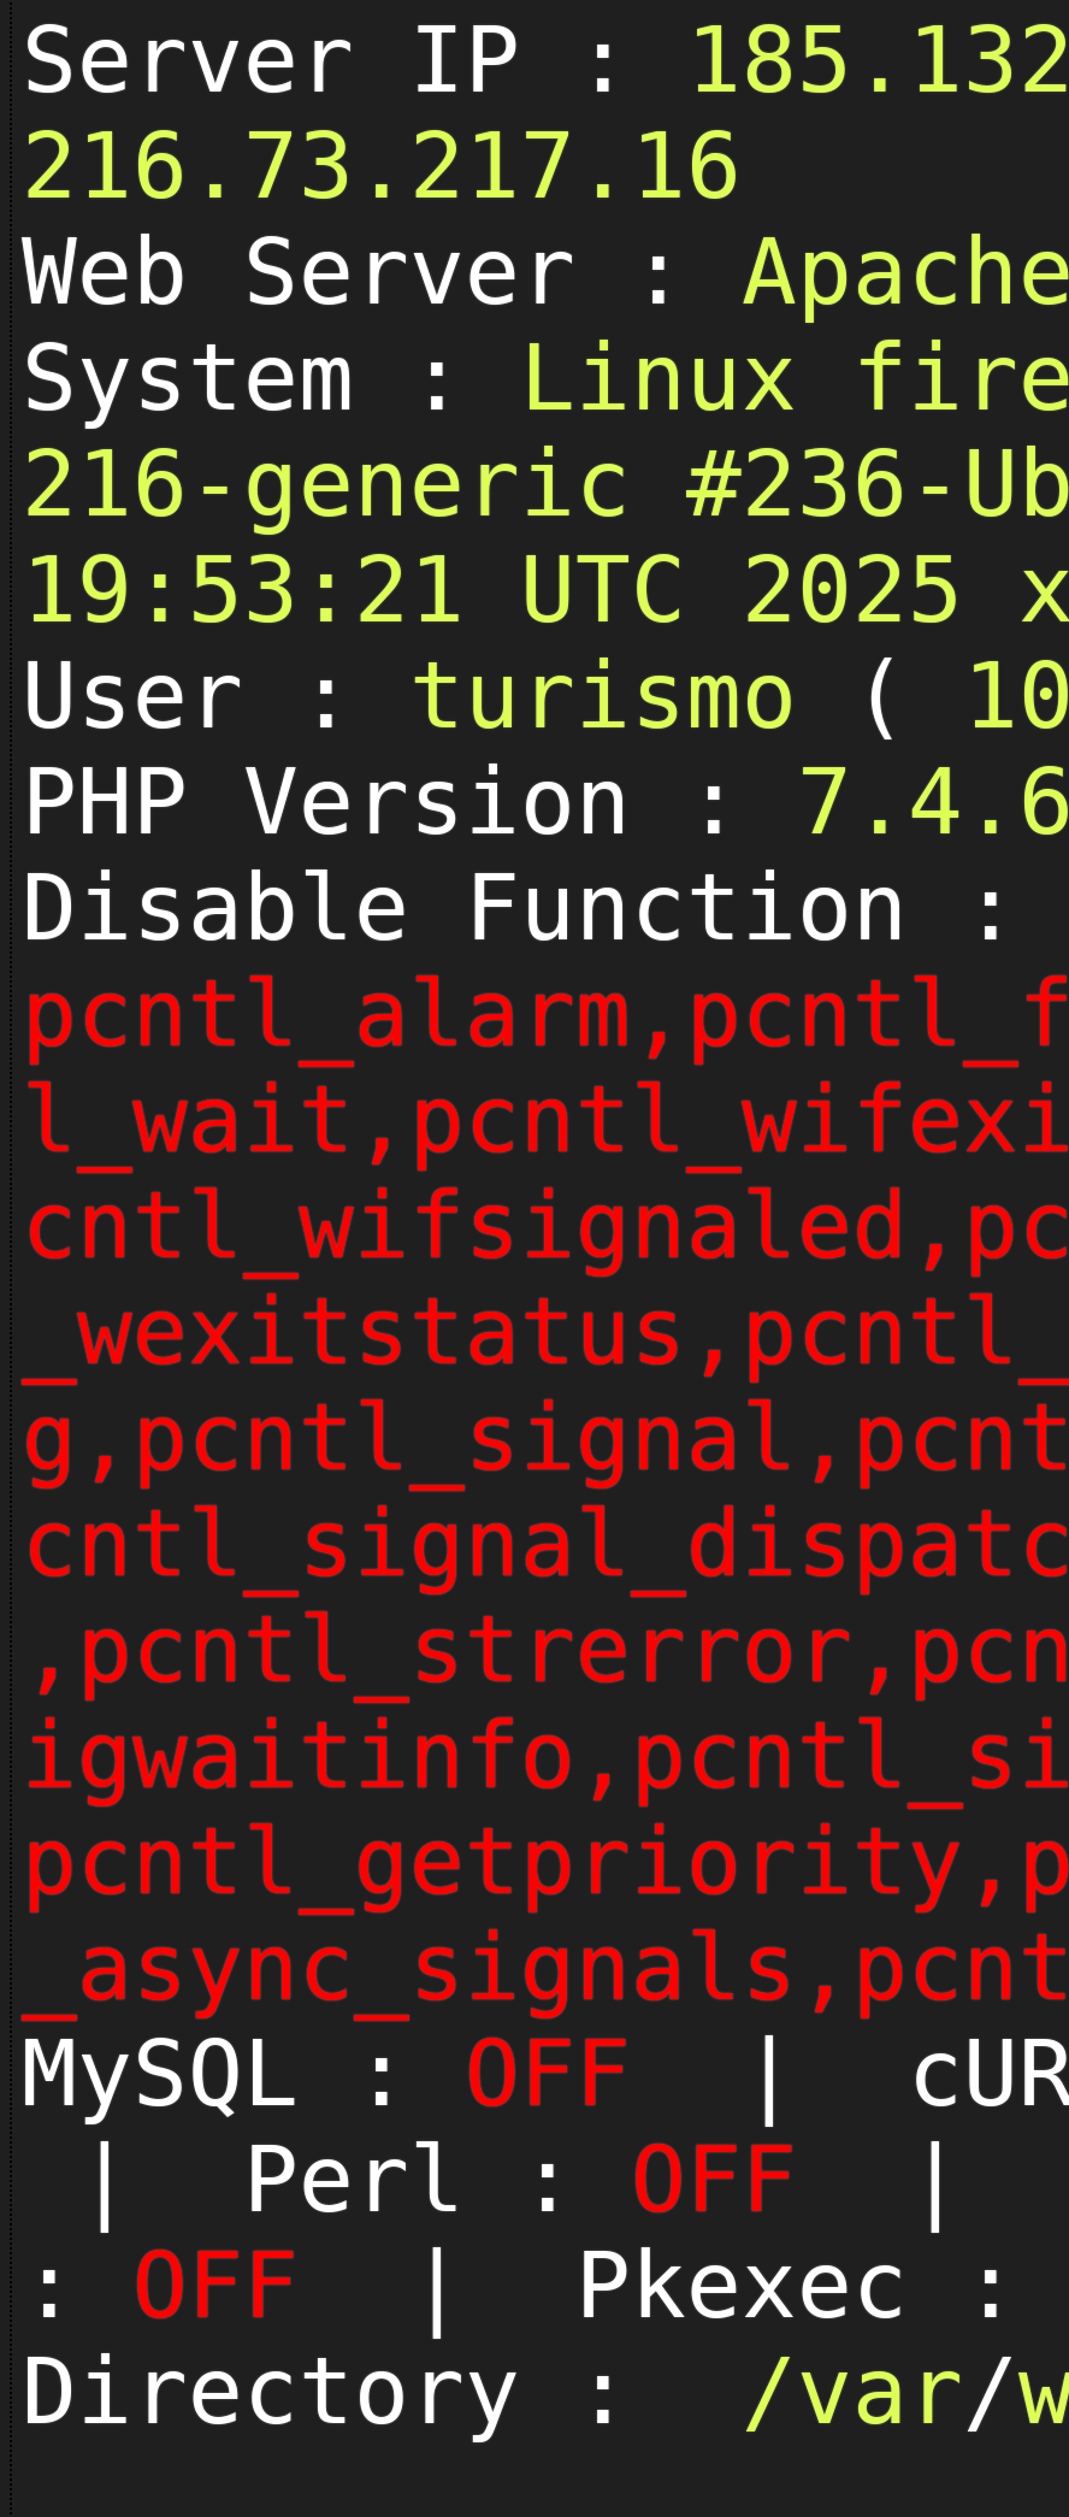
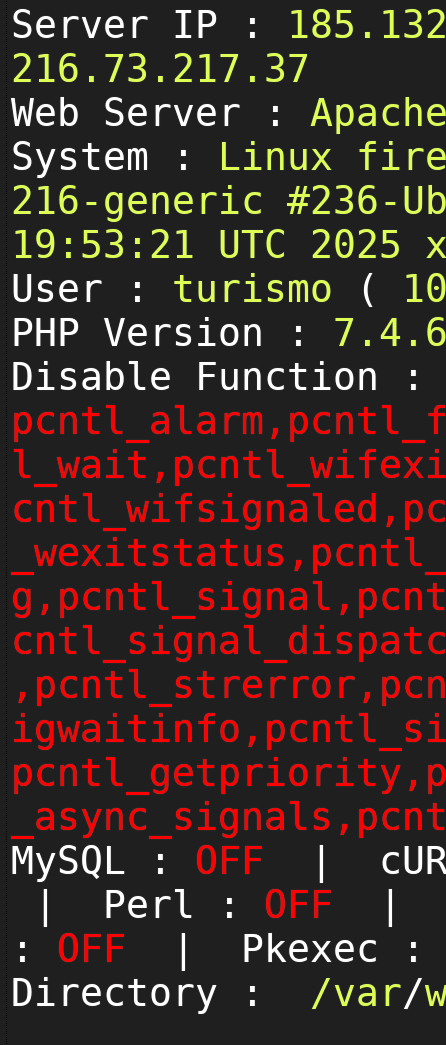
[22,113,742,219] 216.73.217.16 -> [11,47,310,91] 216.73.217.37

